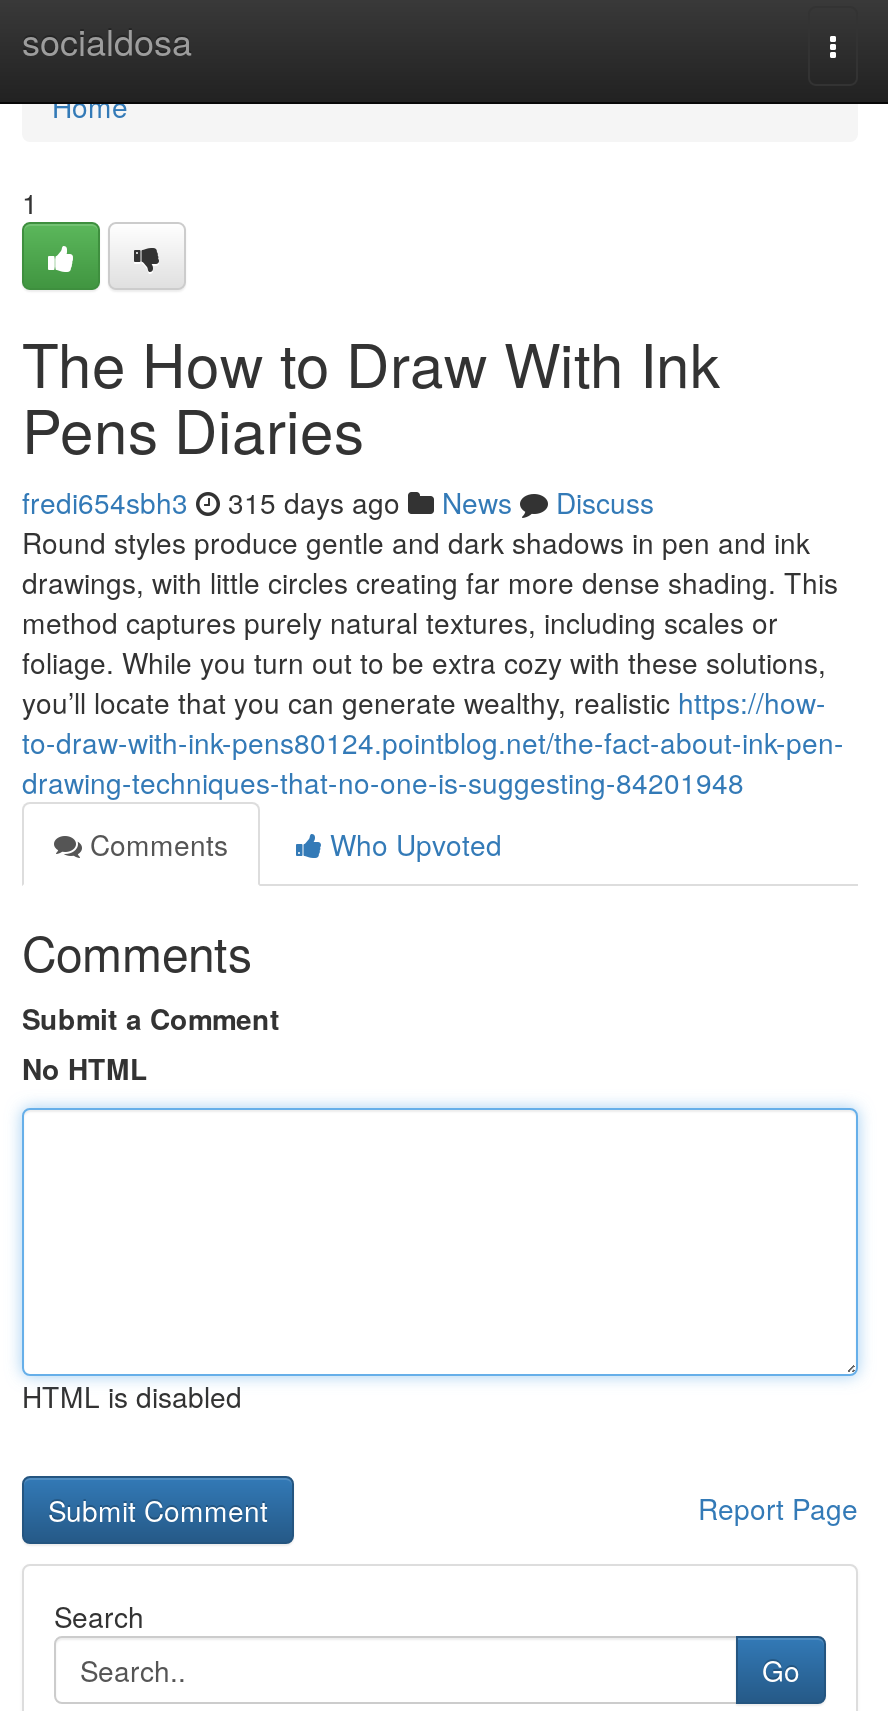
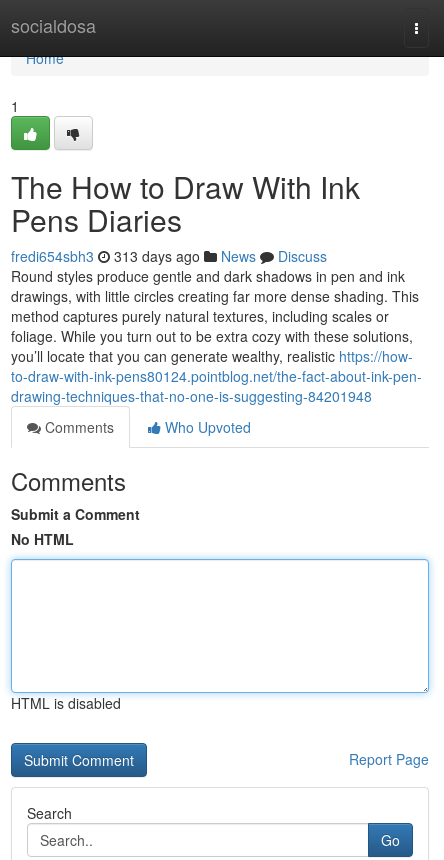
[22,482,654,522] fredi654sbh3 315 days ago News Discuss -> [11,246,327,266] fredi654sbh3 313 days ago News Discuss

